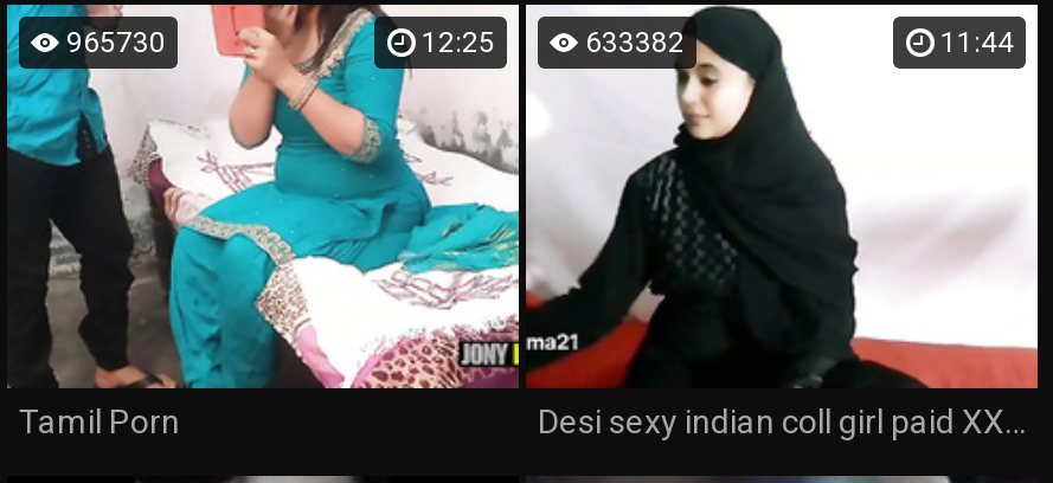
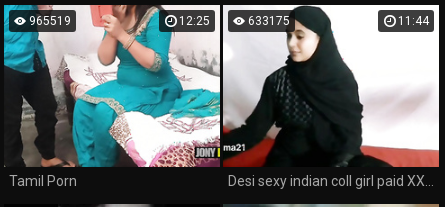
[66,26,166,59] 965730 -> [29,14,71,28] 965519
[585,26,685,59] 633382 -> [248,14,290,28] 633175

